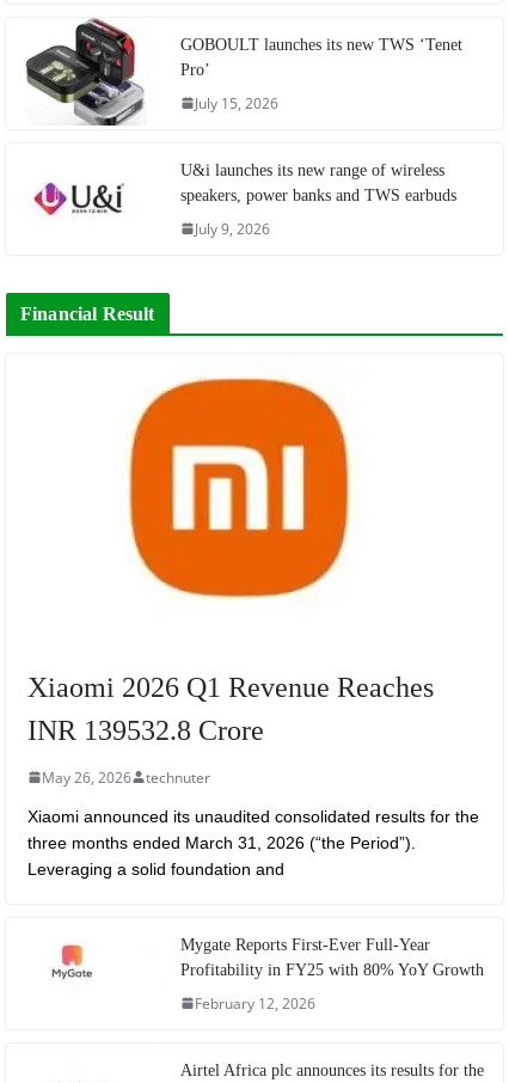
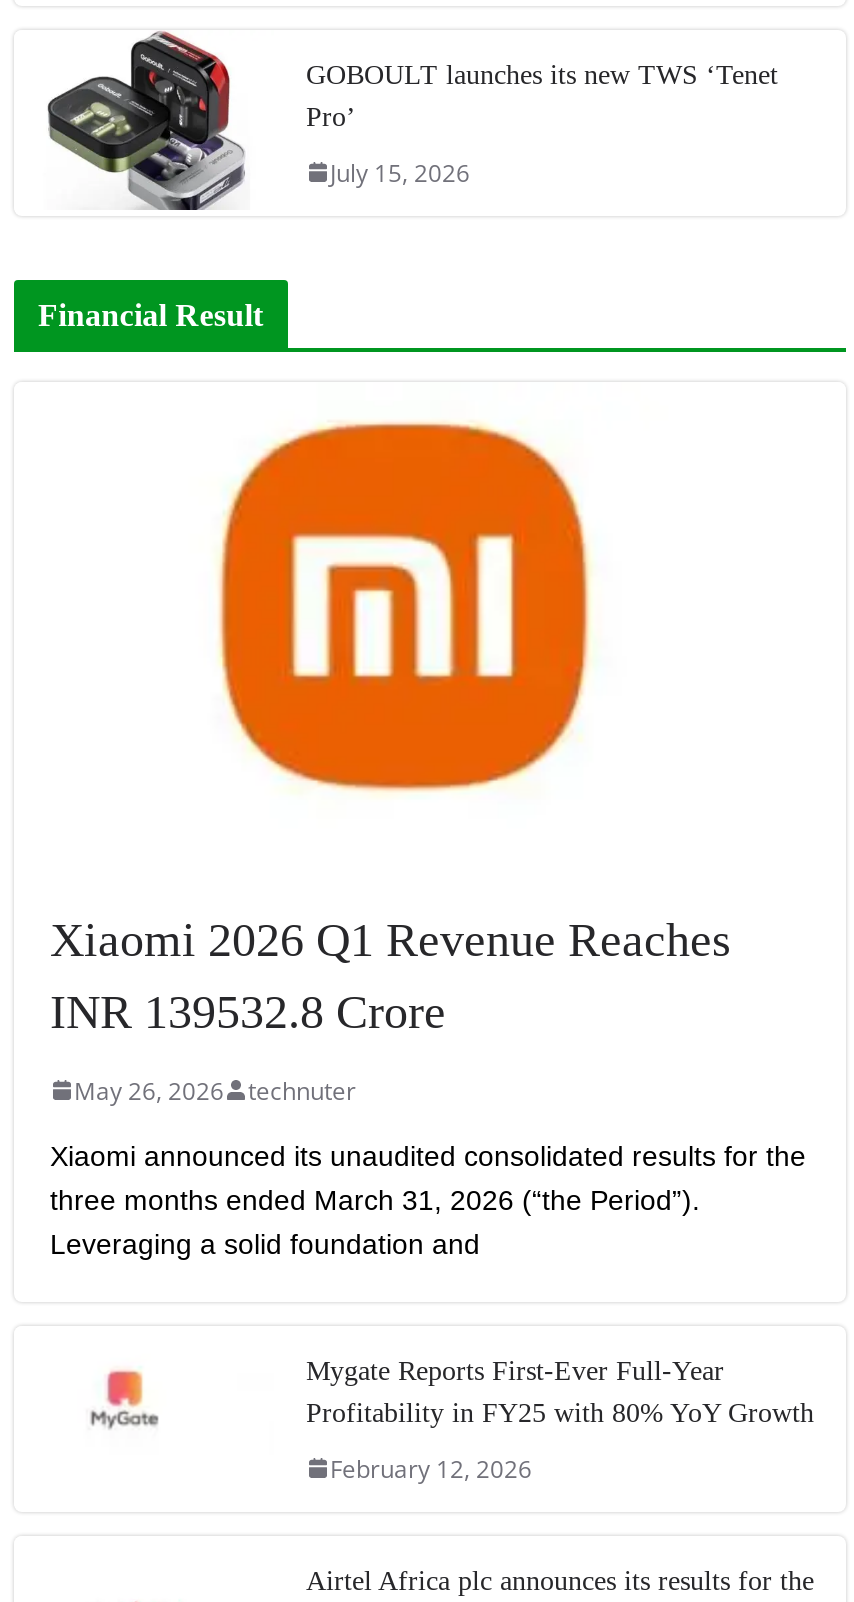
[26,161,456,239] [image] | U&i launches its new range of wireless | speakers, power banks and TWS earbuds | July 9, 2026 -> none

